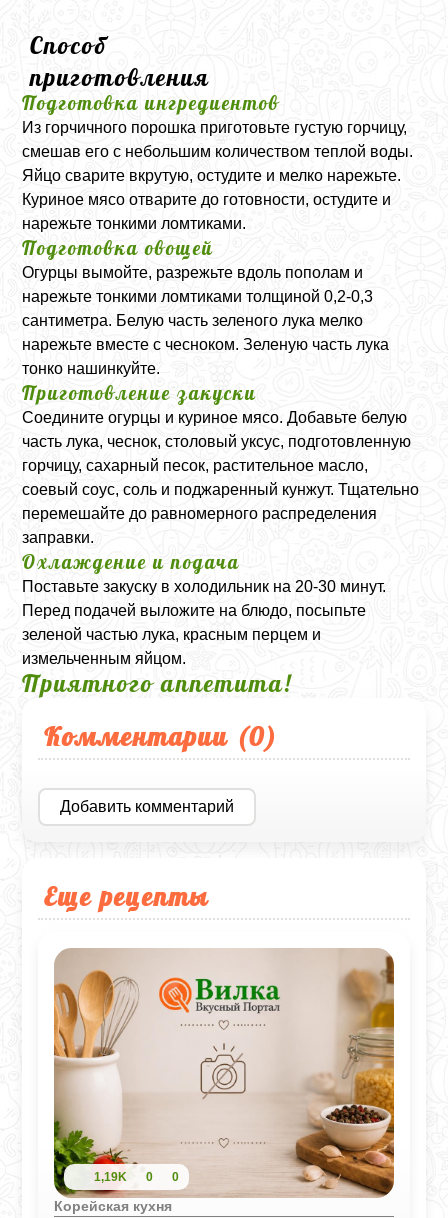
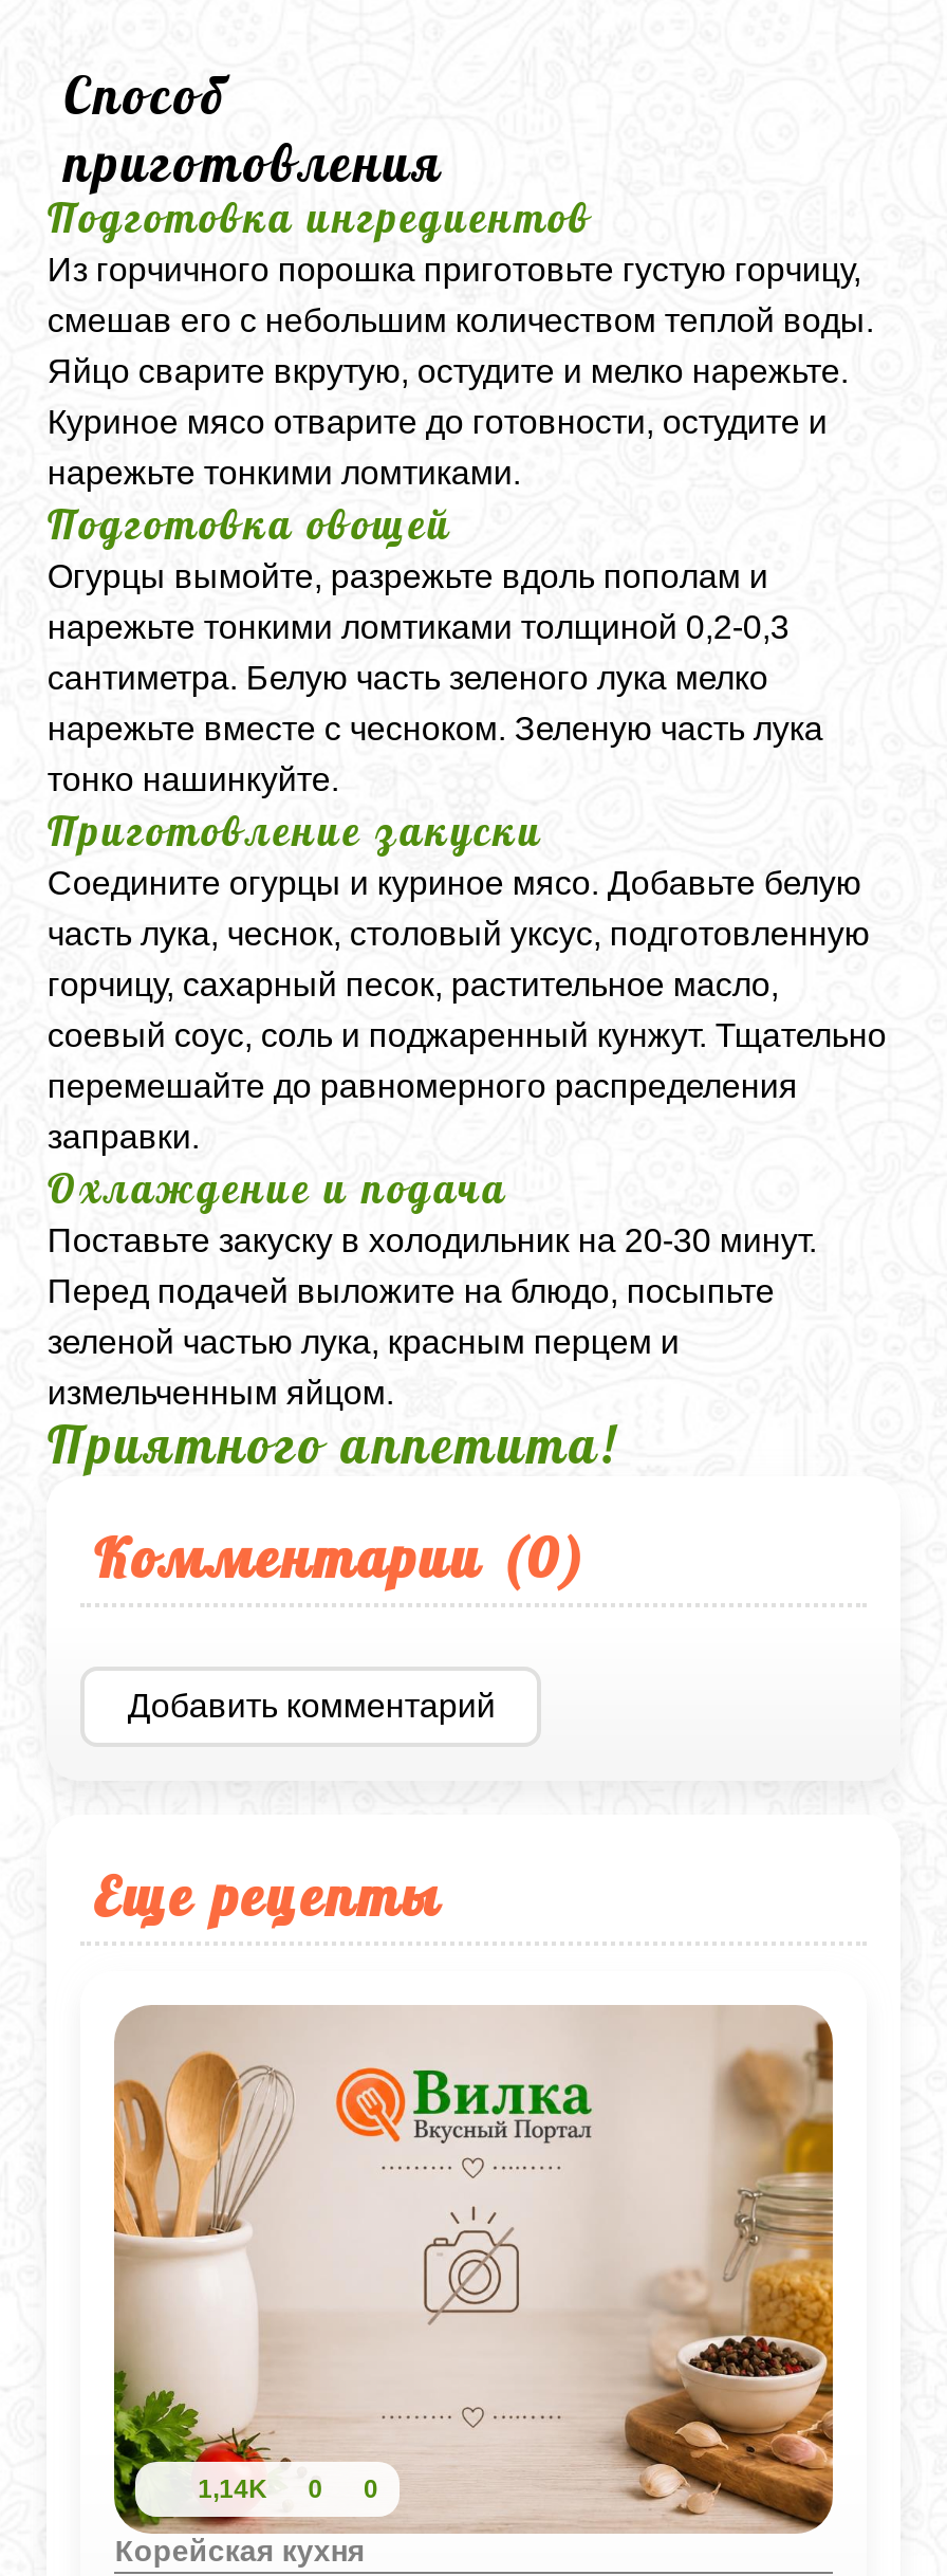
[94,1170,179,1184] 1,19K 0 0 -> [198,2474,378,2504] 1,14K 0 0

